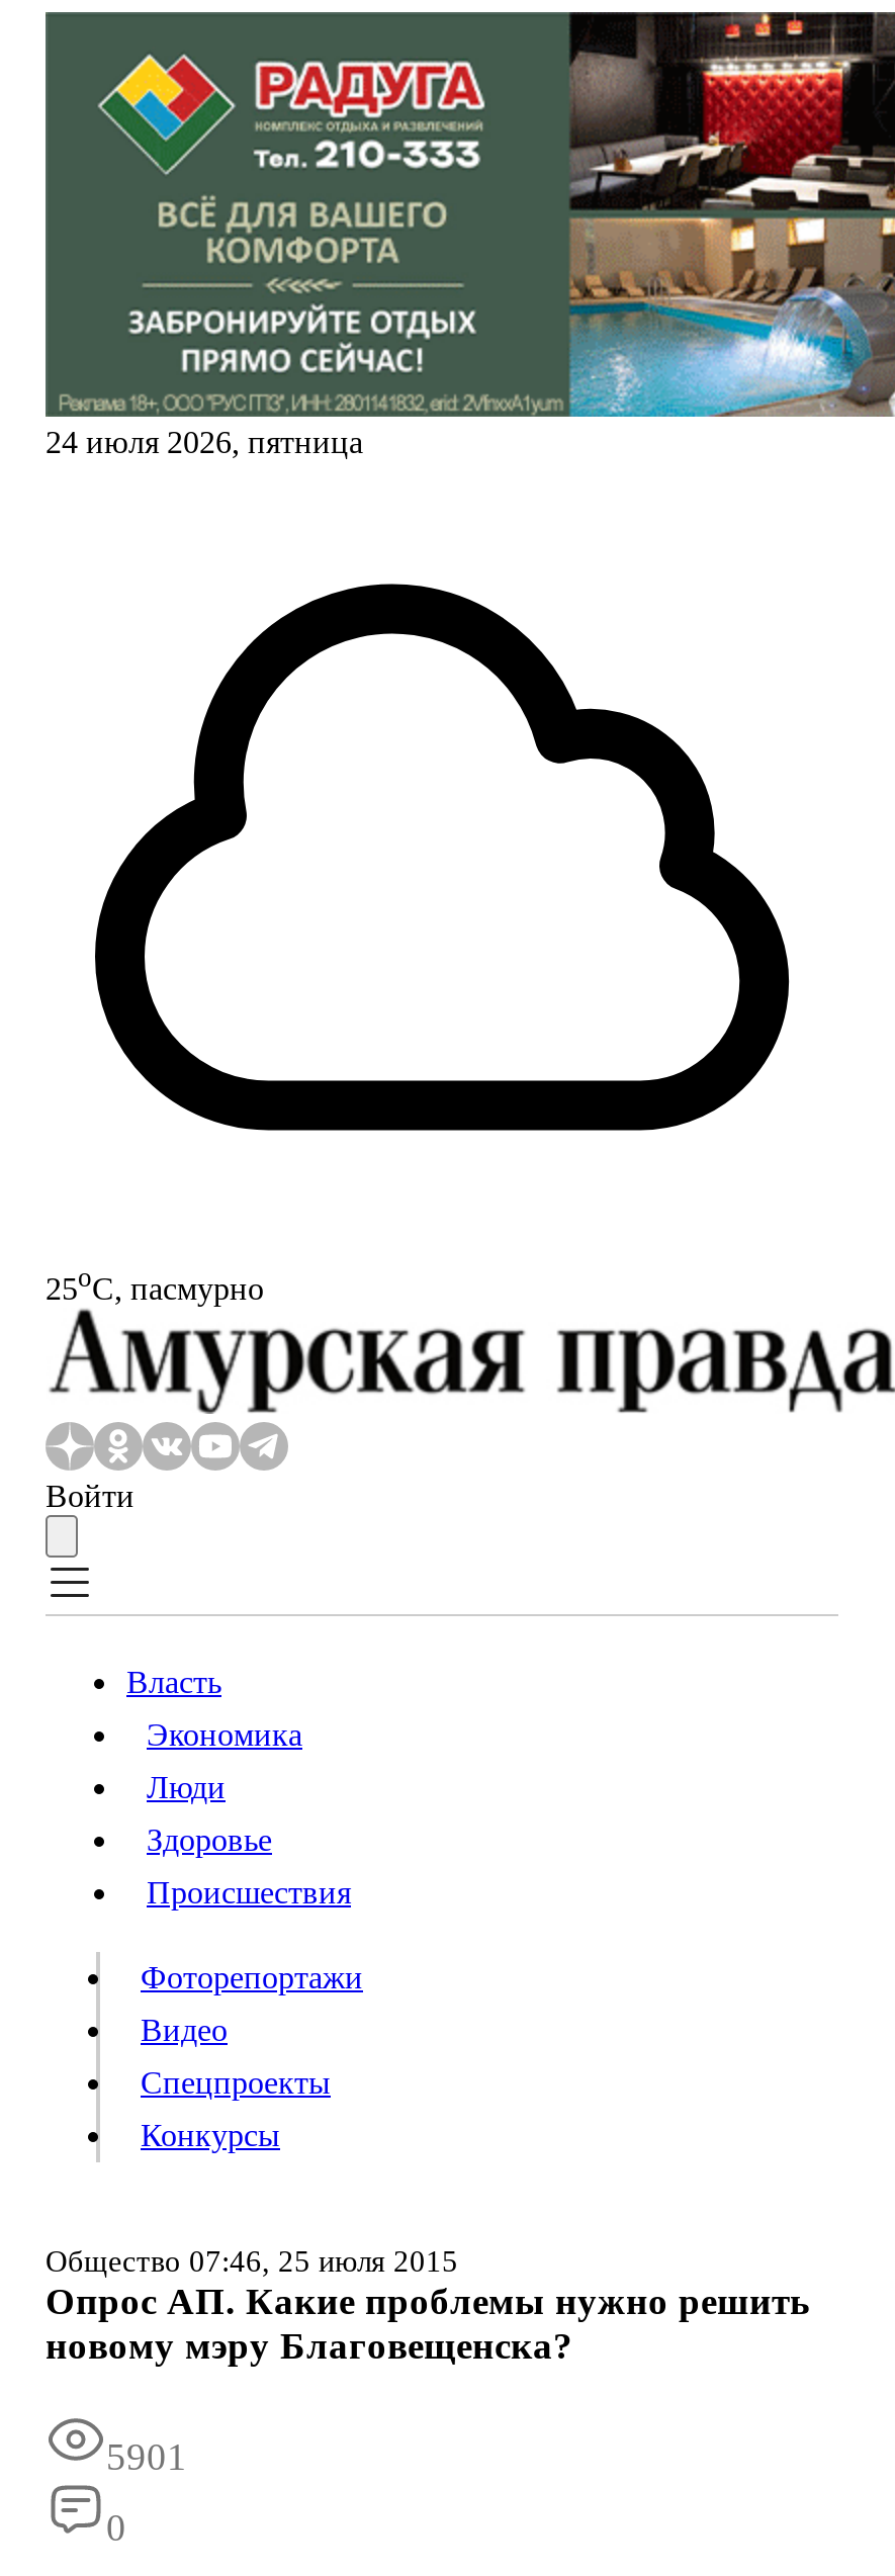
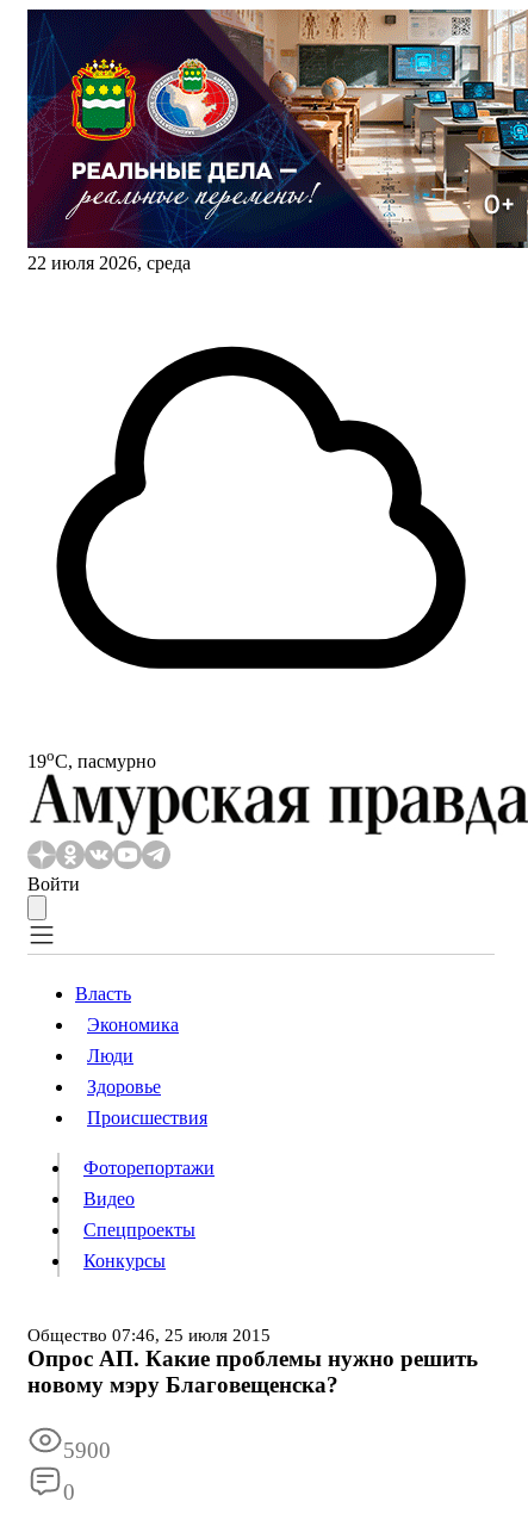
[46,10,889,459] [image] | 24 июля 2026, пятница -> [27,8,524,273] [image] | 22 июля 2026, среда
[46,1262,264,1305] 25oС, пасмурно -> [27,746,156,772] 19oС, пасмурно
[106,2436,187,2479] 5901 -> [63,1438,111,1463] 5900

